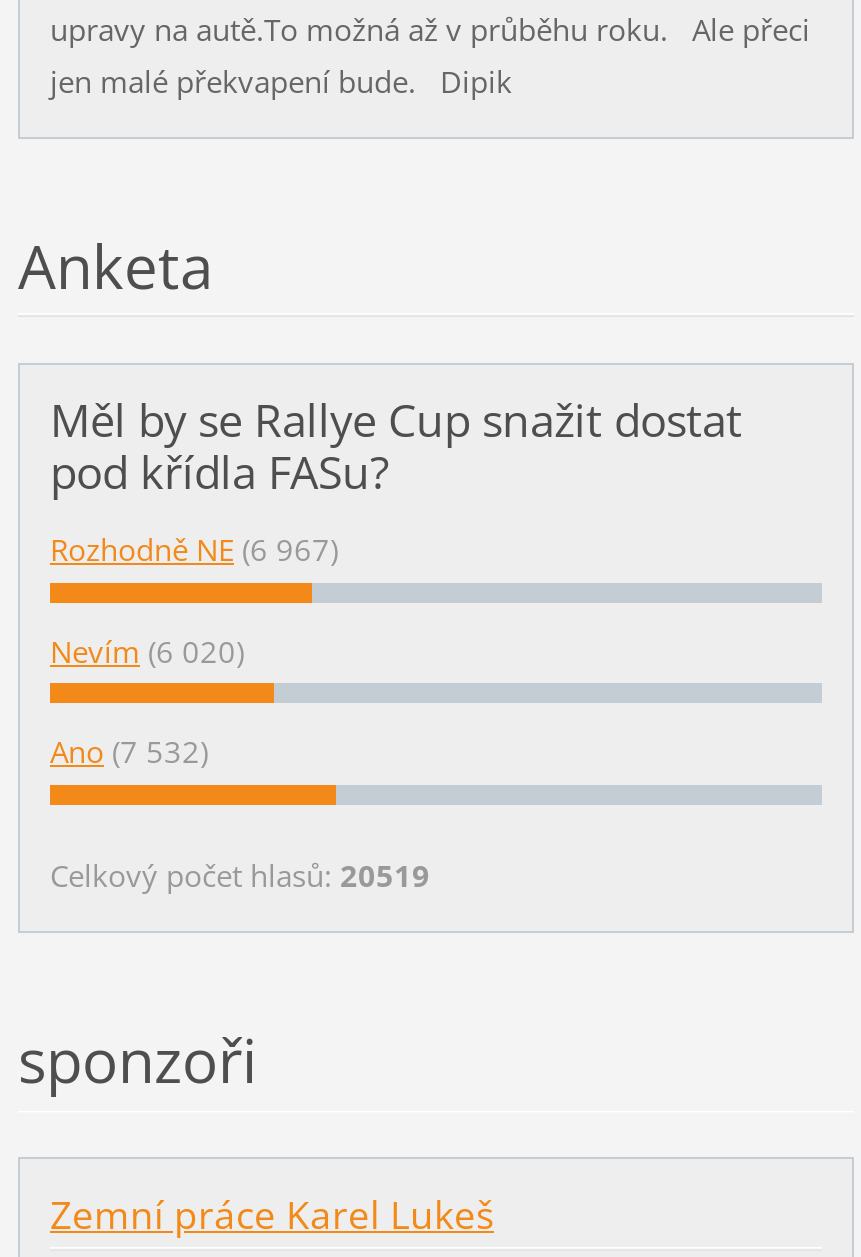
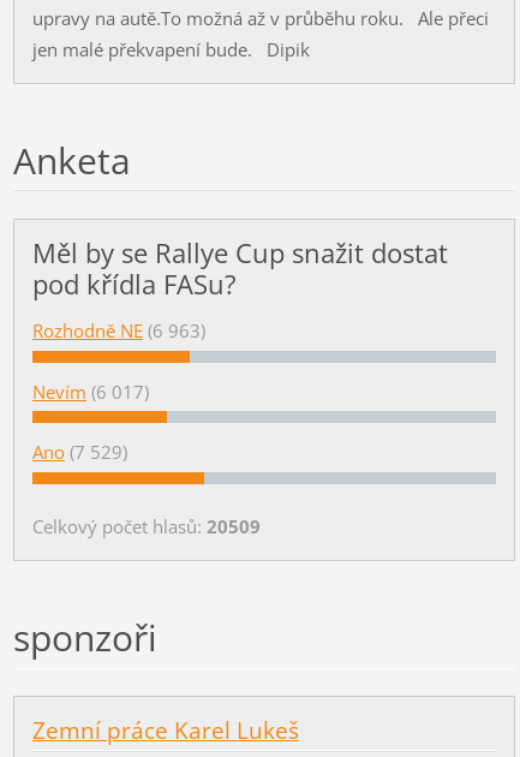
[50,530,338,570] Rozhodně NE (6 967) -> [32,319,205,343] Rozhodně NE (6 963)
[50,631,244,671] Nevím (6 020) -> [32,380,149,404] Nevím (6 017)
[50,732,208,772] Ano (7 532) -> [32,440,127,464] Ano (7 529)
[50,856,430,896] Celkový počet hlasů: 20519 -> [32,515,261,539] Celkový počet hlasů: 20509

